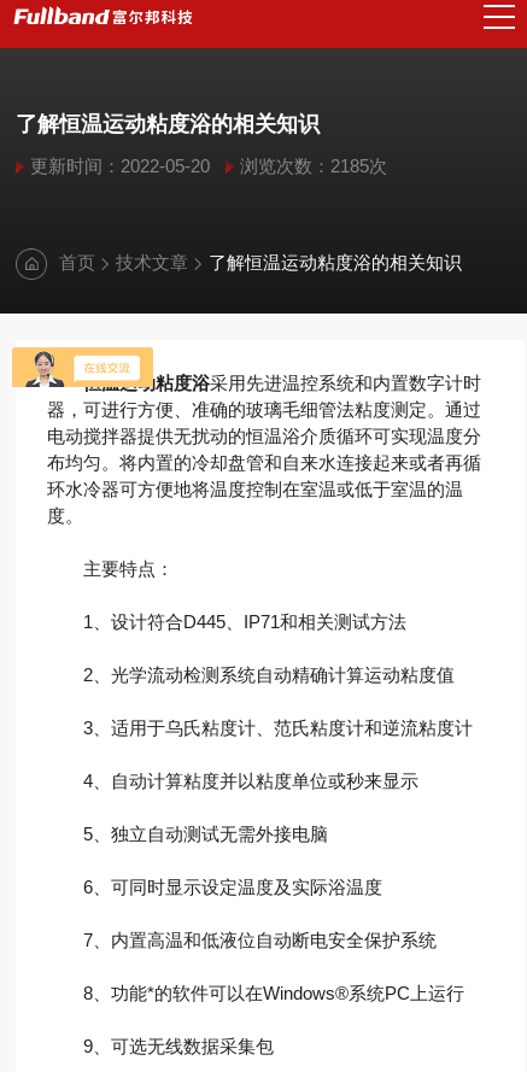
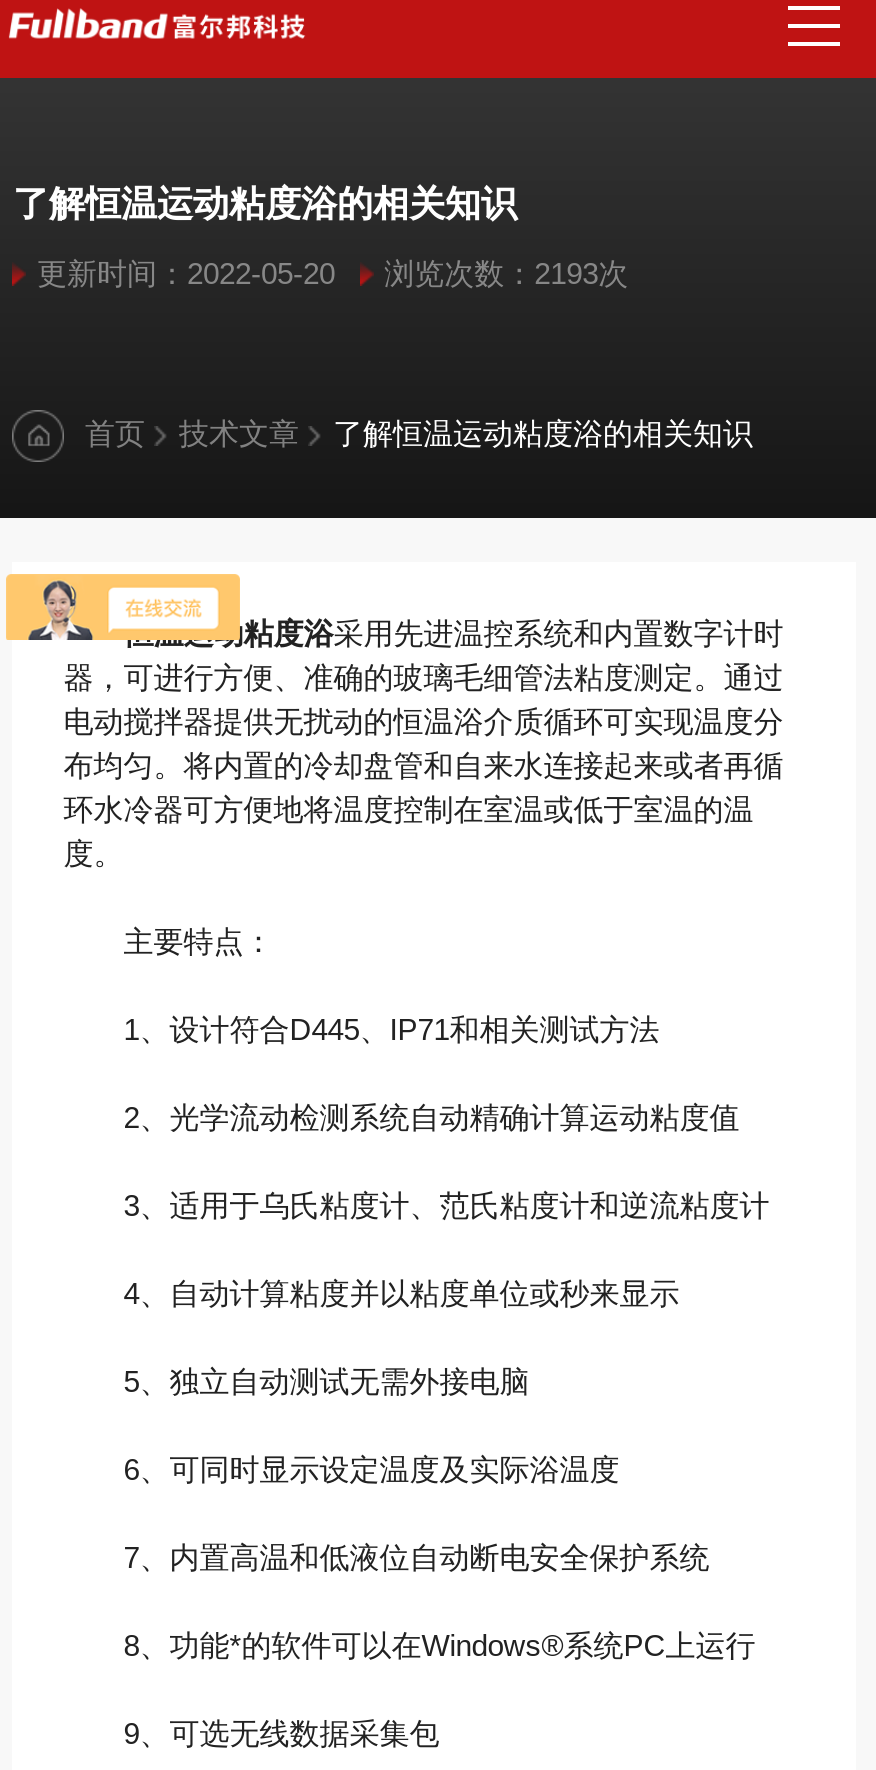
[31,156,387,176] 更新时间：2022-05-20 浏览次数：2185次 -> [37,256,628,290] 更新时间：2022-05-20 浏览次数：2193次

